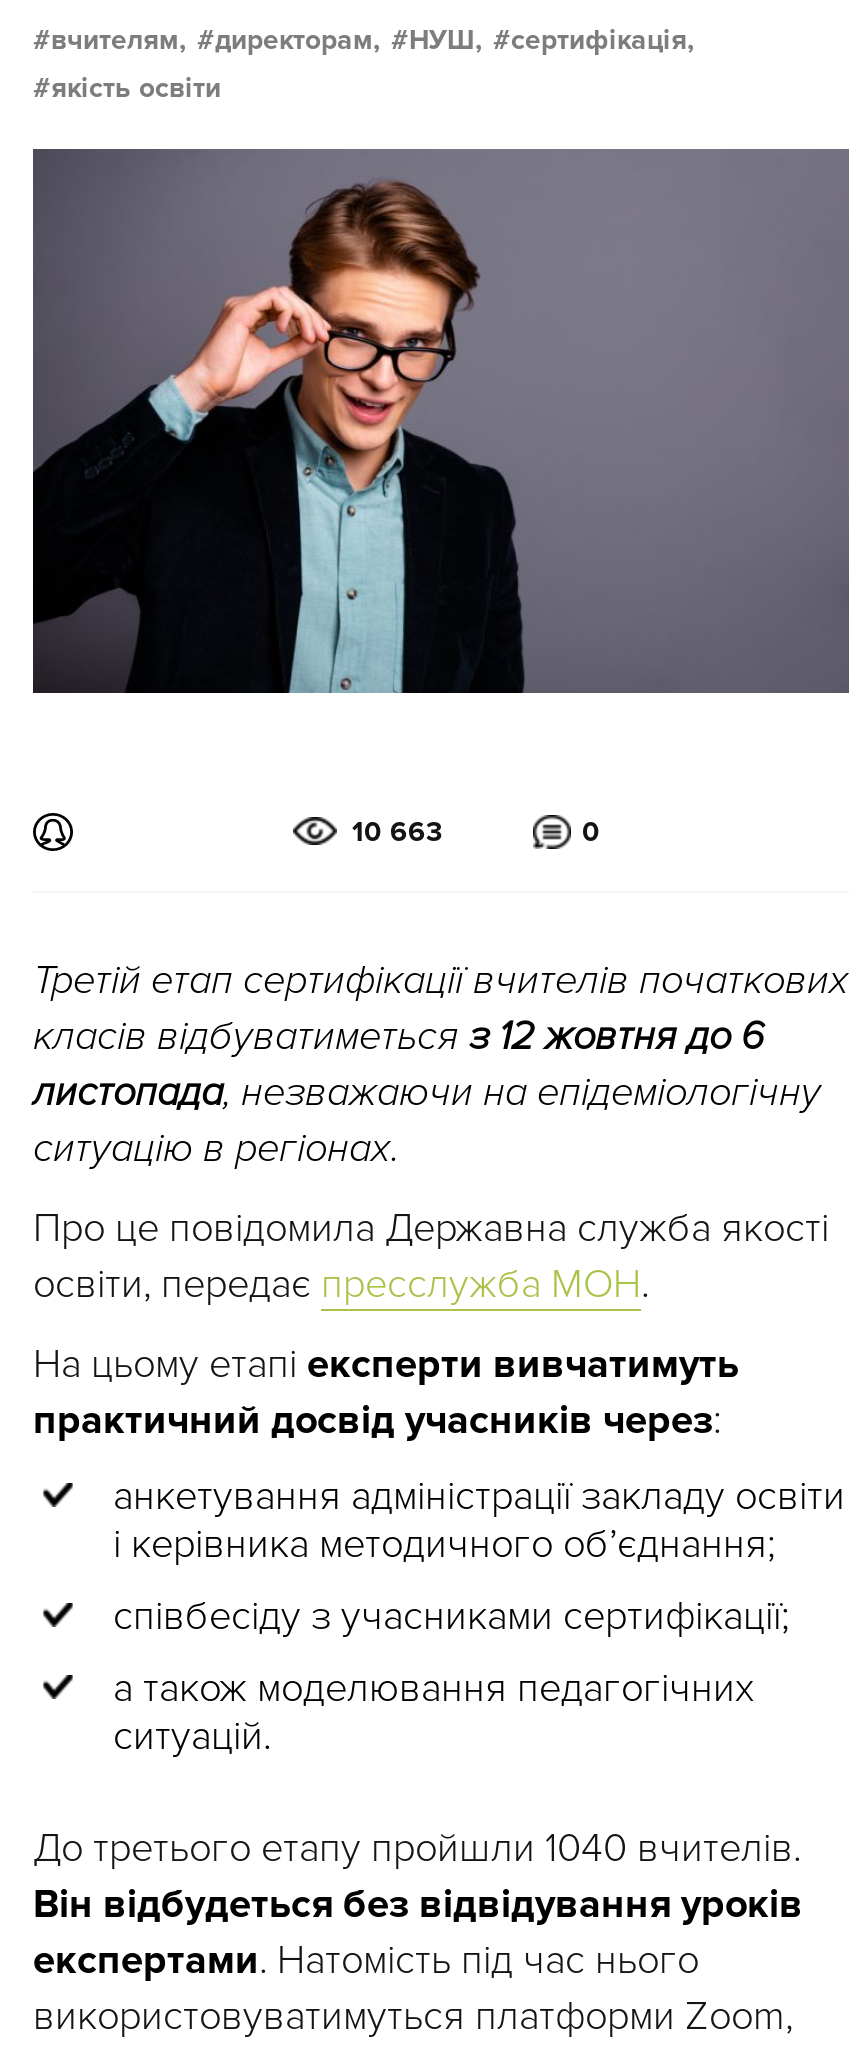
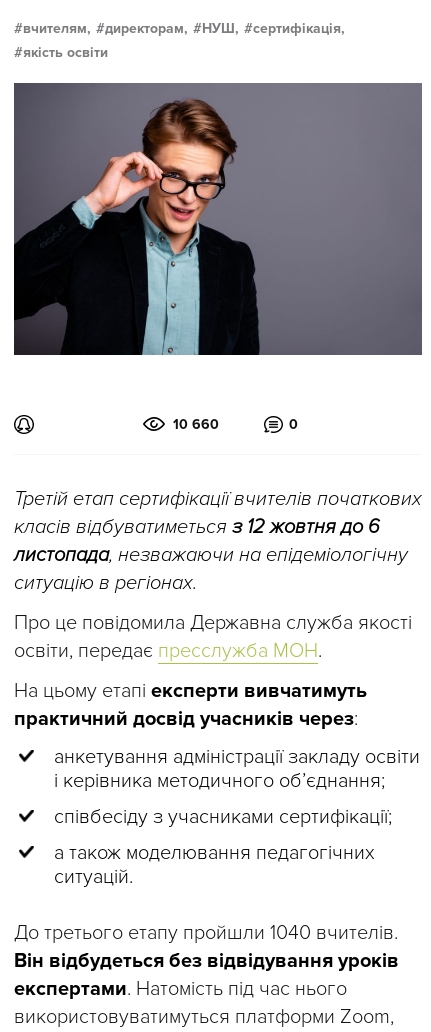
[352,814,442,848] 10 663 -> [173,416,219,433] 10 660

